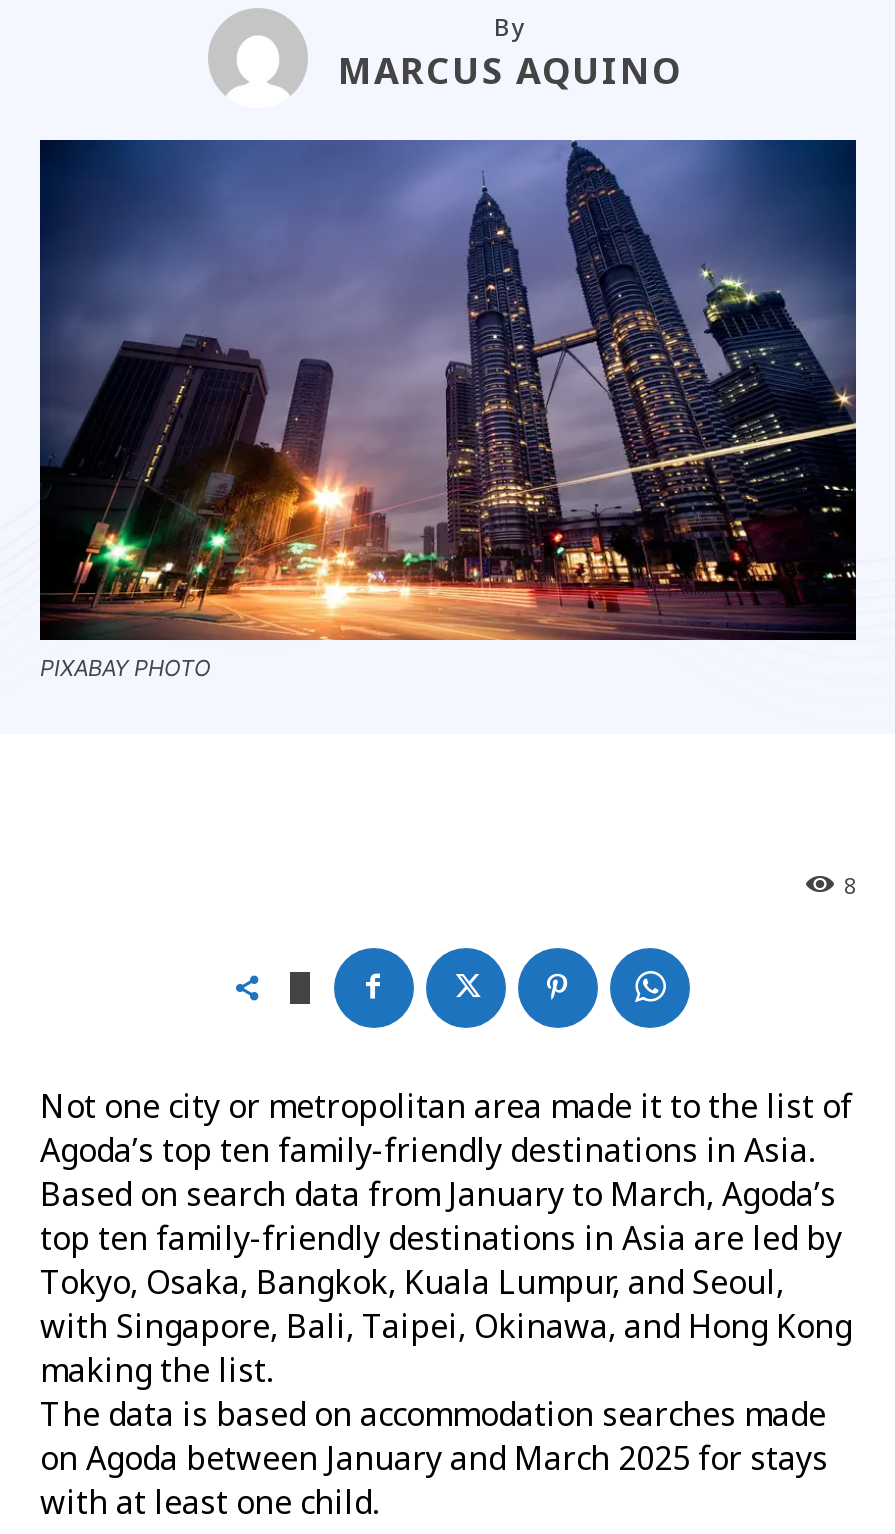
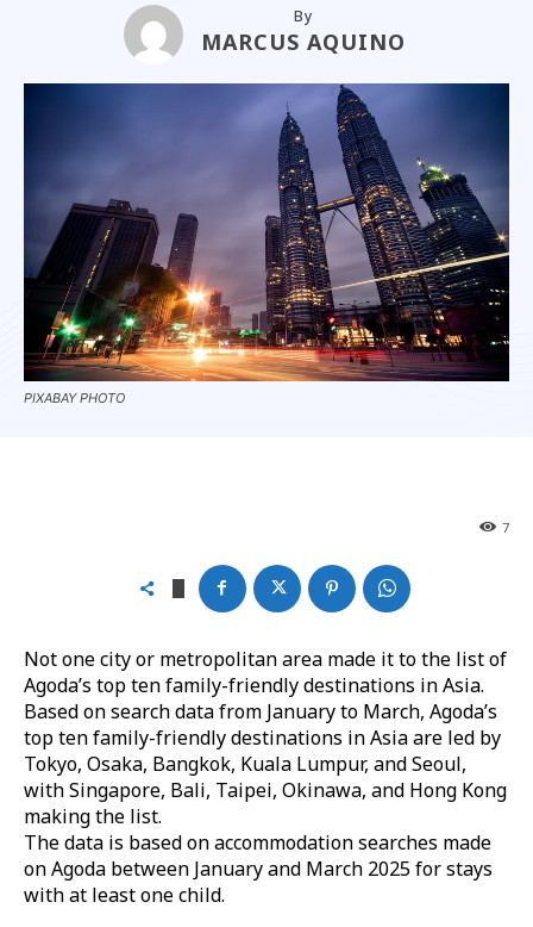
[844,869,856,899] 8 -> [502,518,509,536] 7

